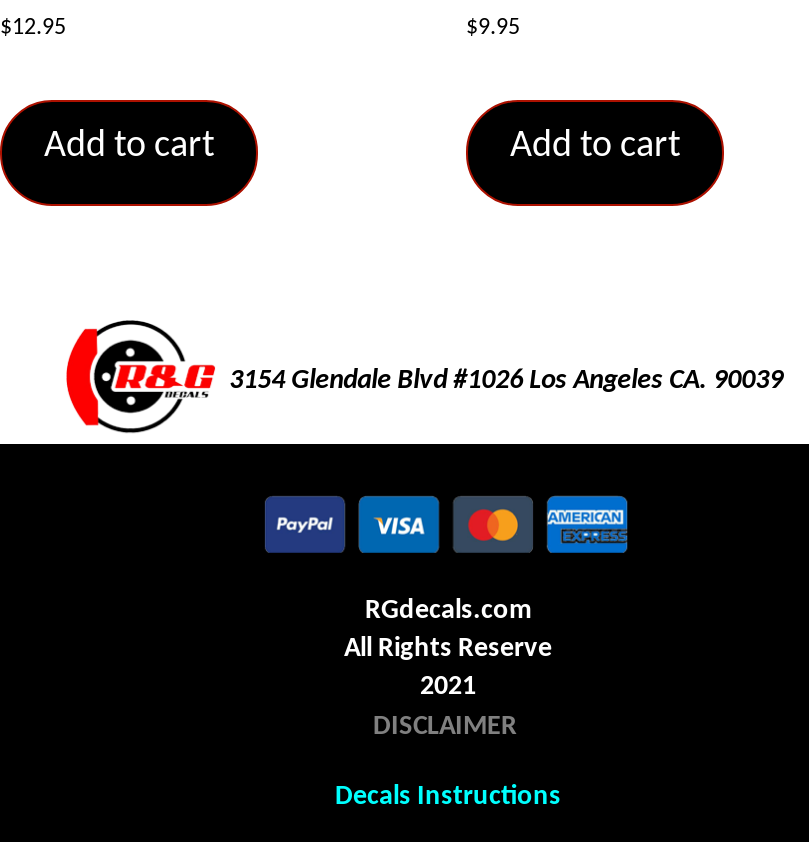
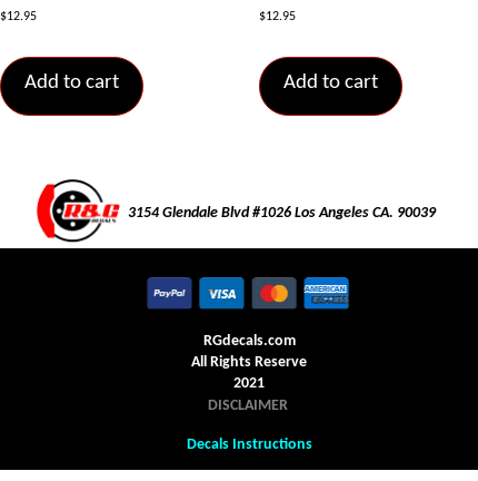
[466,16,520,40] $9.95 -> [259,10,296,23] $12.95

